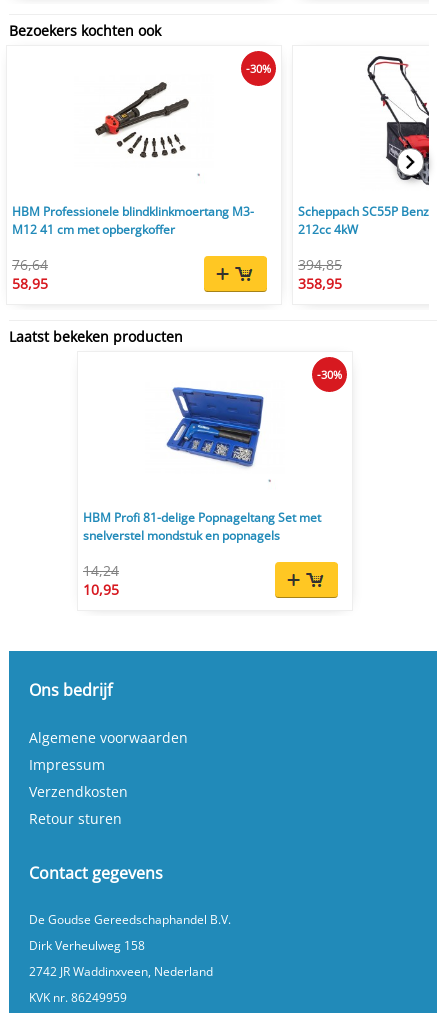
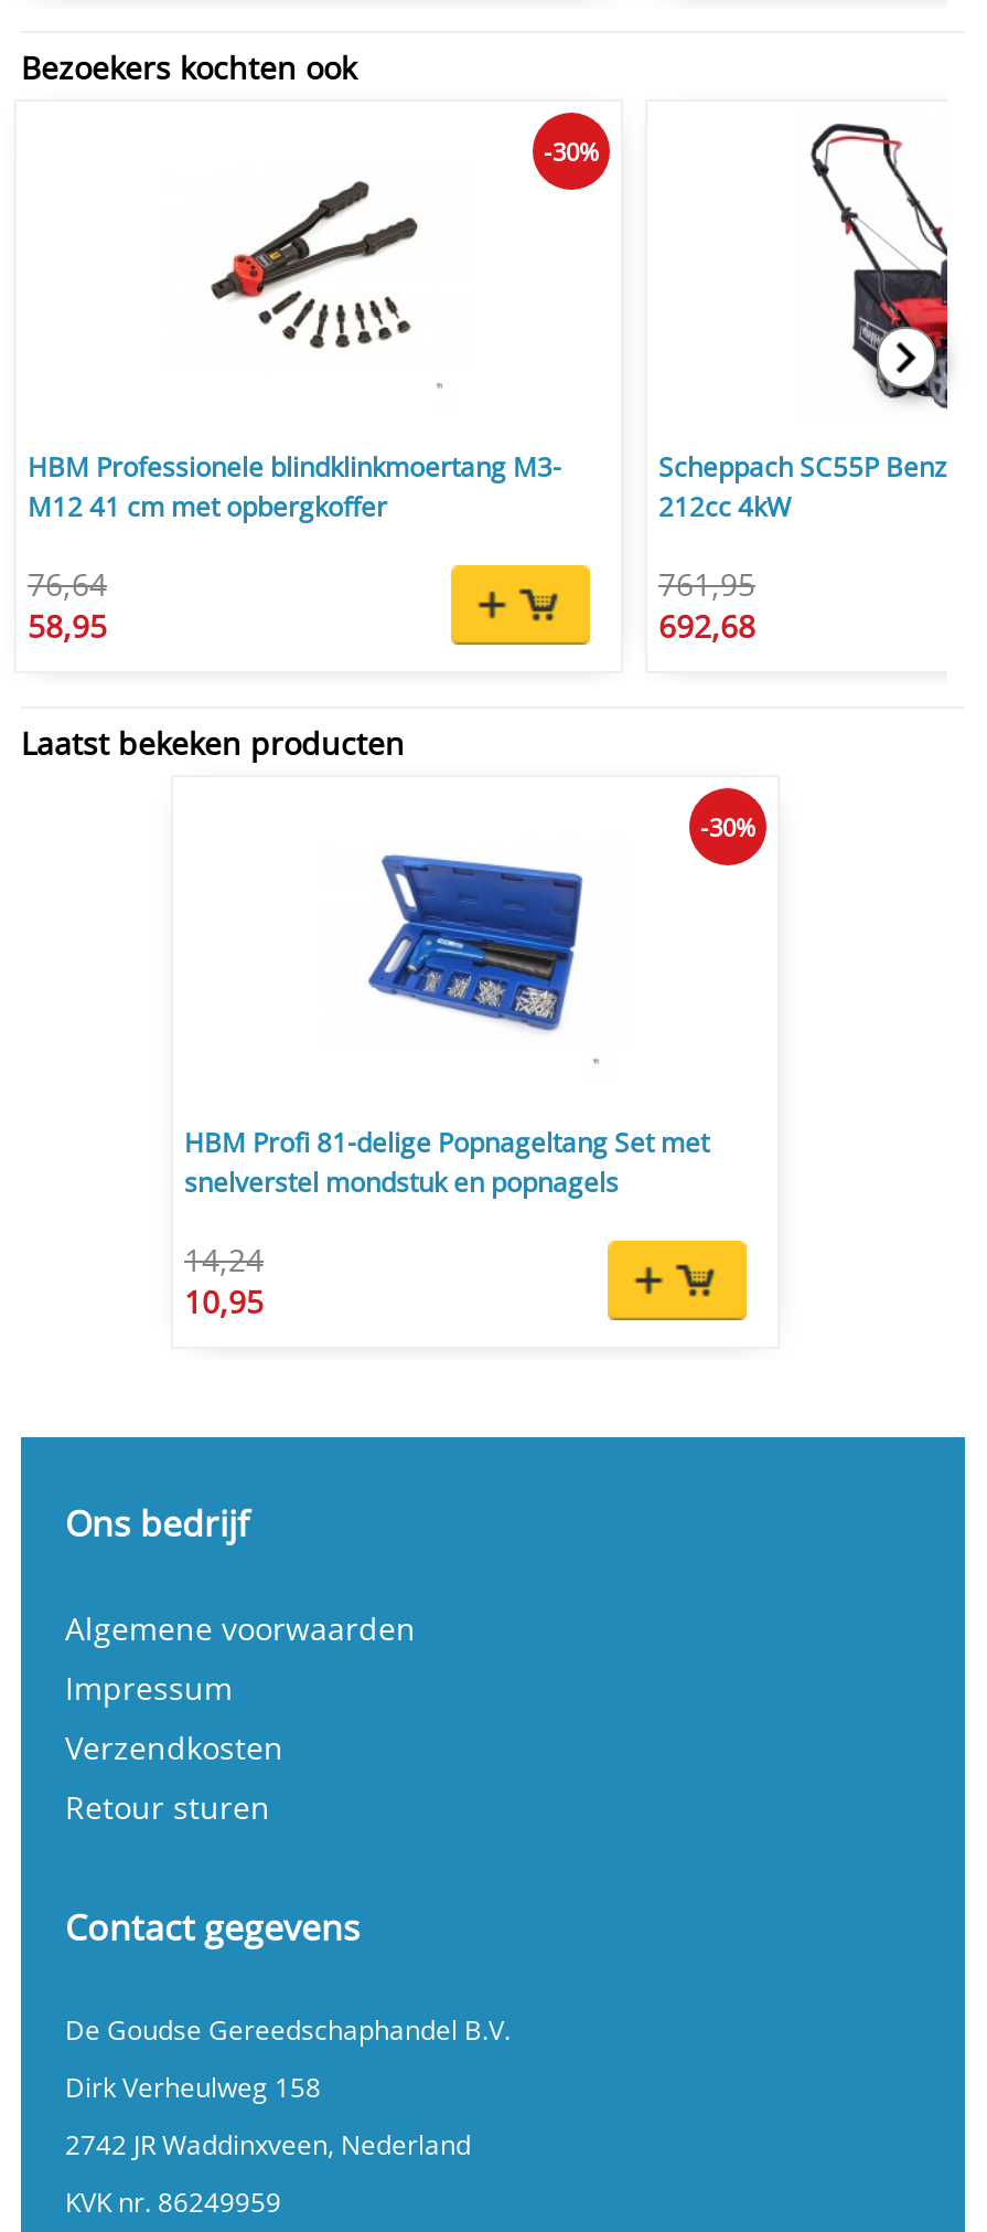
[298,255,342,274] 394,85 -> [658,563,755,605] 761,95
[298,274,342,293] 358,95 -> [658,605,755,647] 692,68

